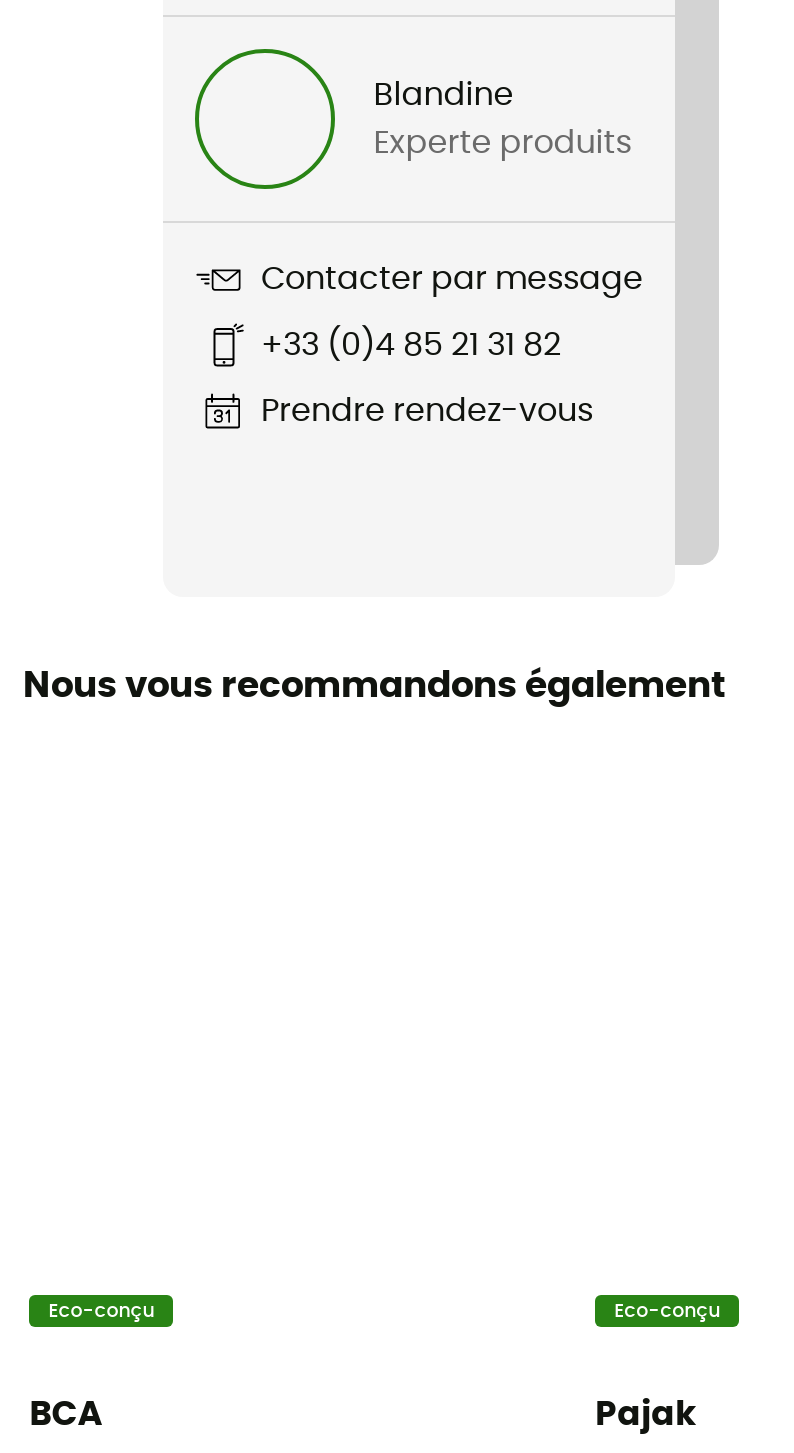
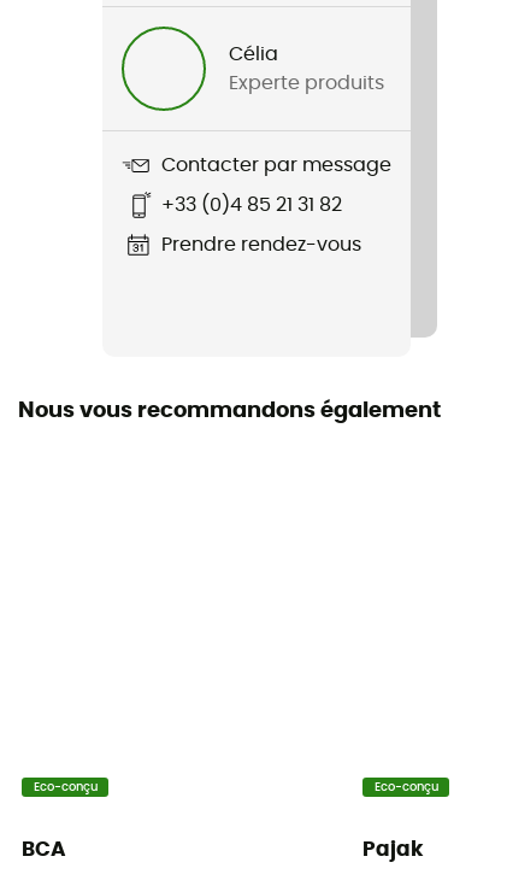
[373,78,513,110] Blandine -> [229,44,278,64] Célia

